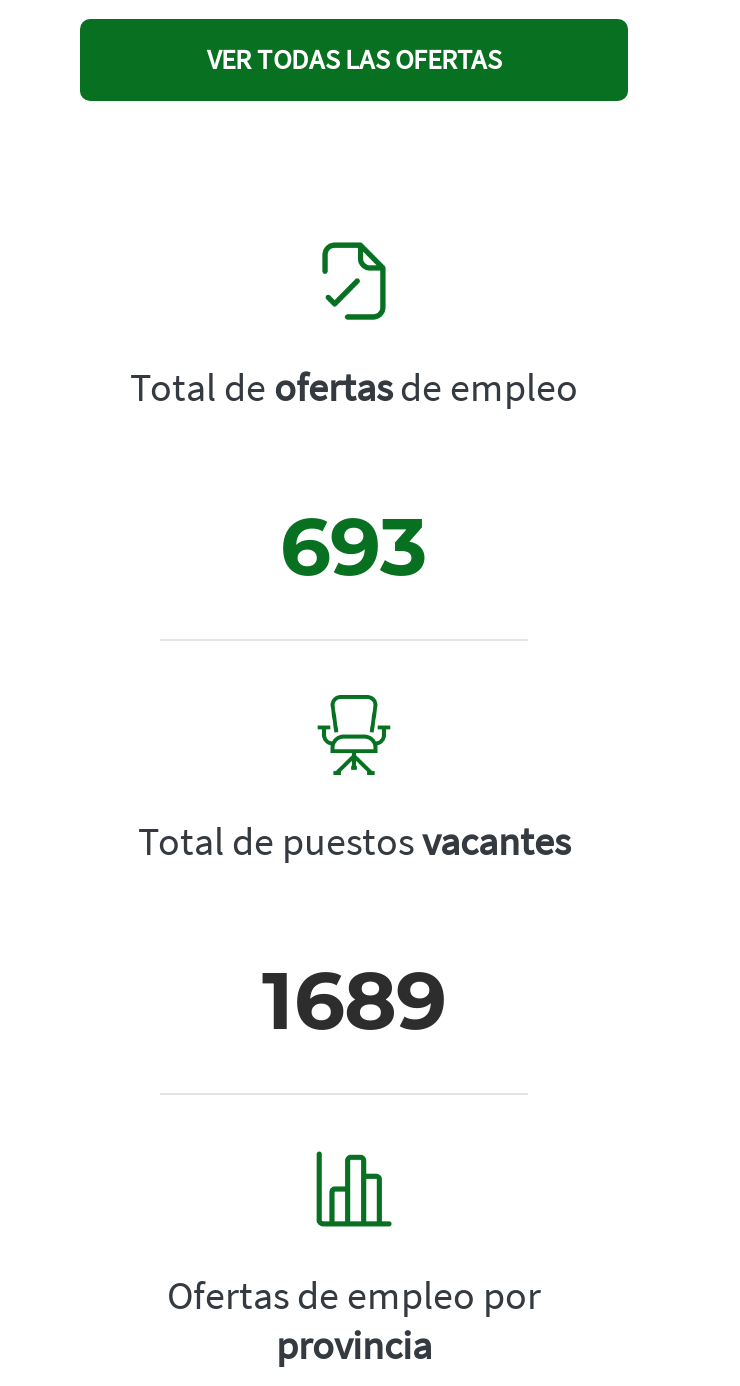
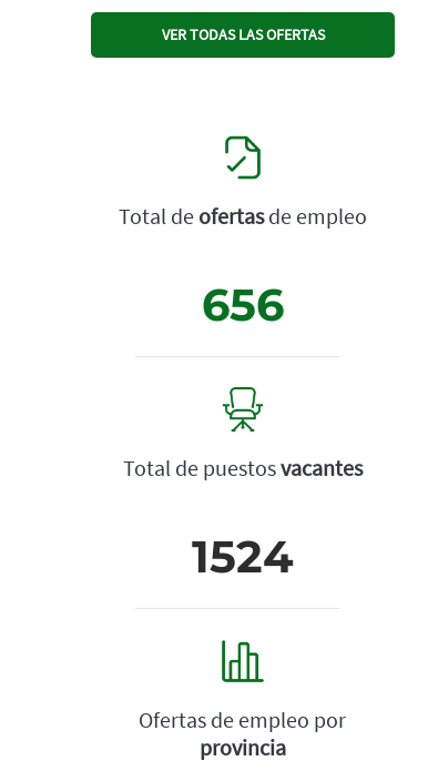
[280,498,428,596] 693 -> [202,278,284,332] 656
[262,952,446,1050] 1689 -> [192,530,294,584] 1524

